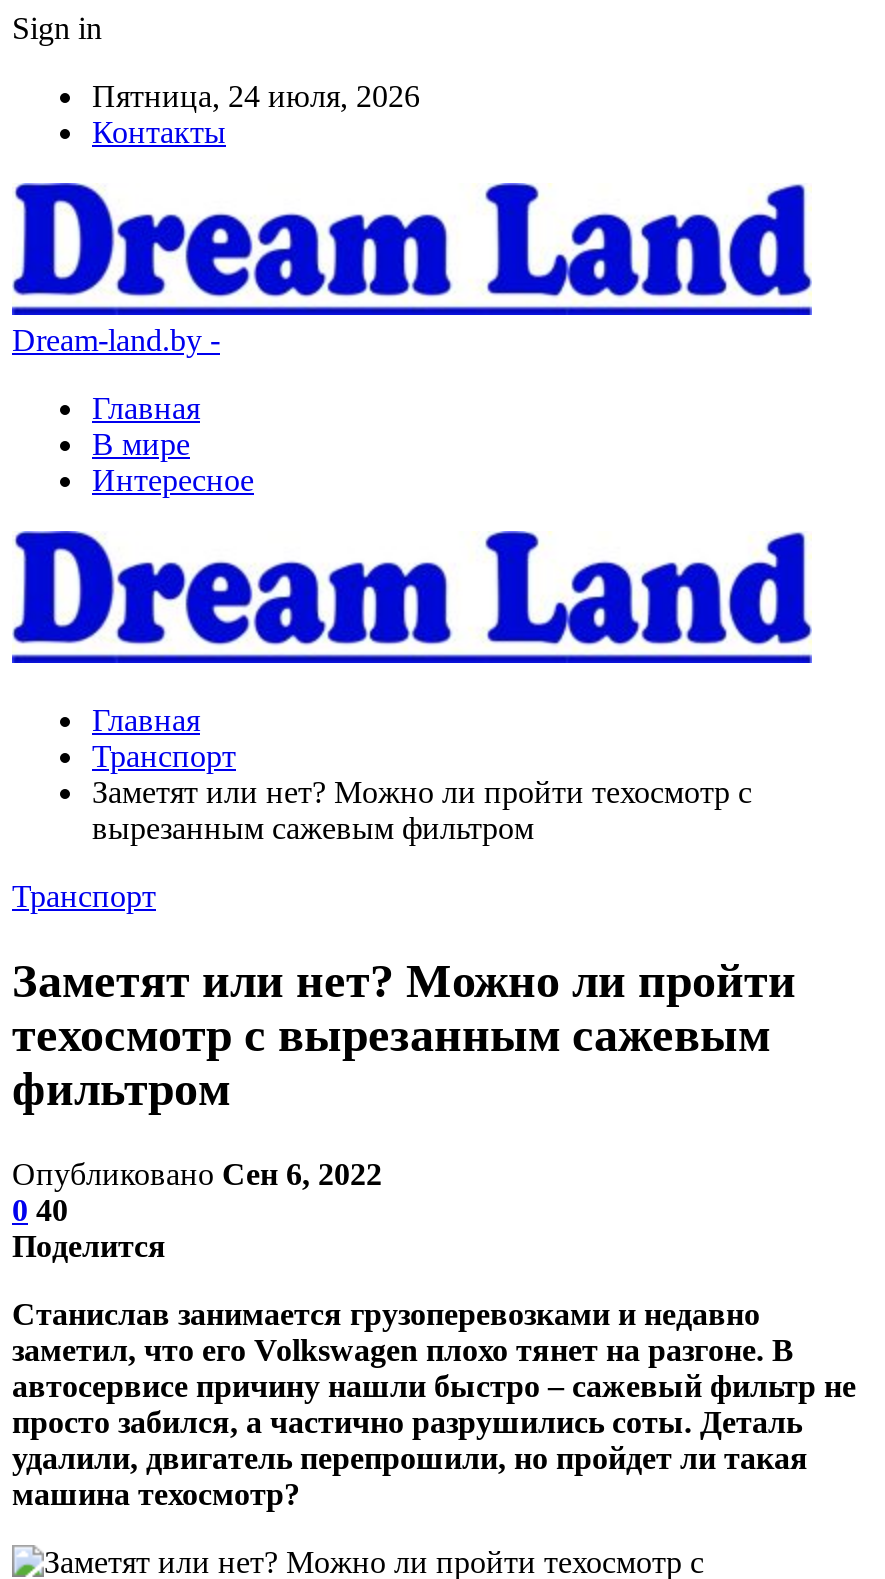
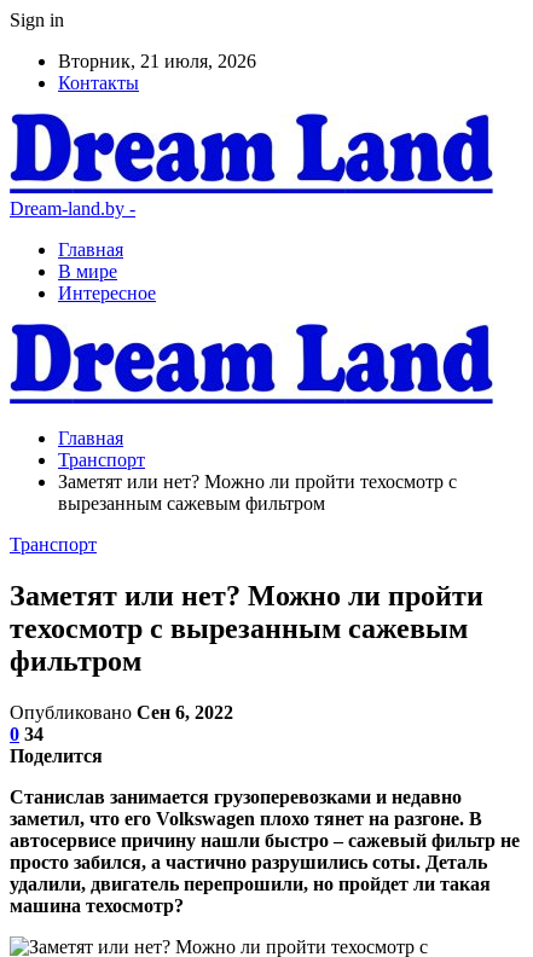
[92,79,420,113] Пятница, 24 июля, 2026 -> [58,51,256,71] Вторник, 21 июля, 2026
[12,1193,68,1227] 0 40 -> [10,724,44,744] 0 34

